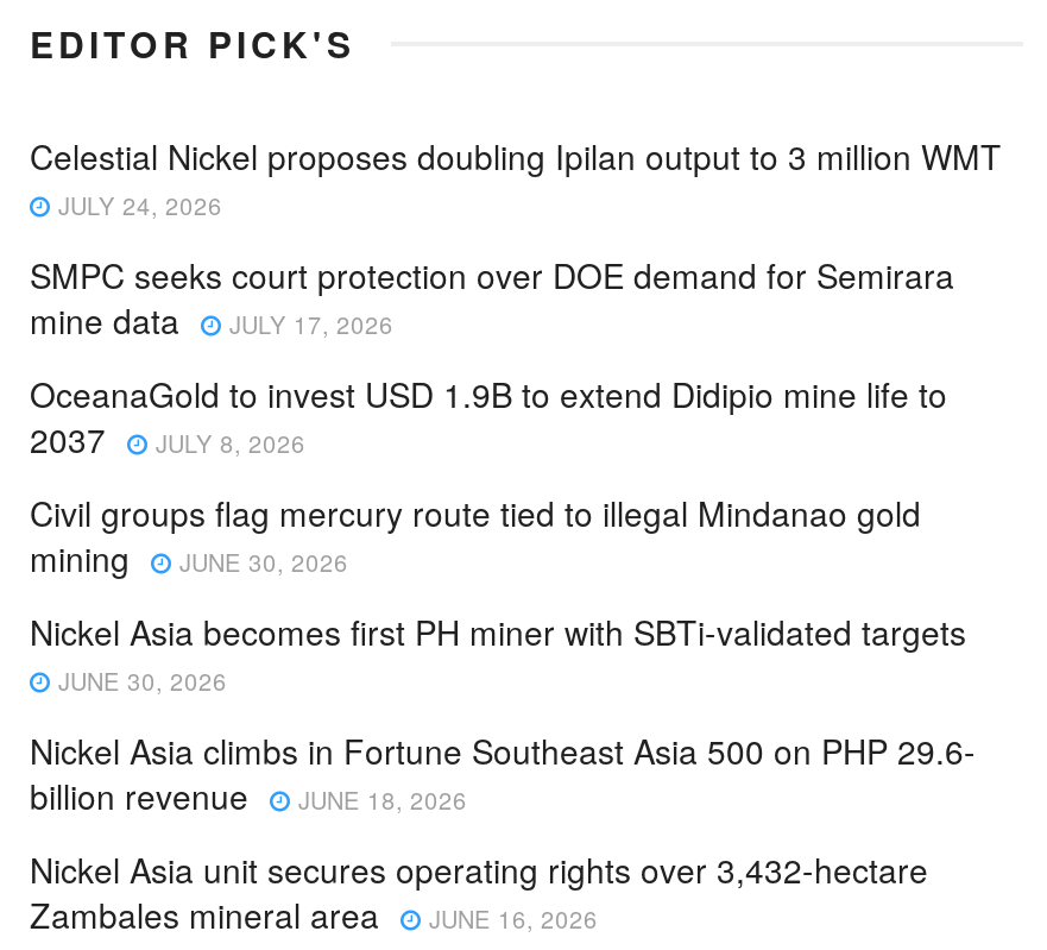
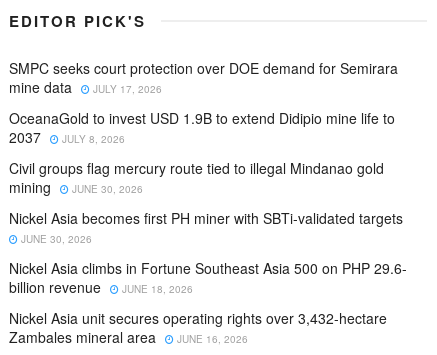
[30,132,1002,222] Celestial Nickel proposes doubling Ipilan output to 3 million WMT | JULY 24, 2026 -> none

